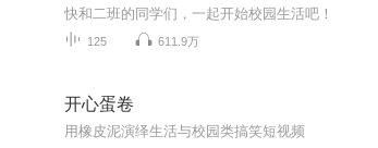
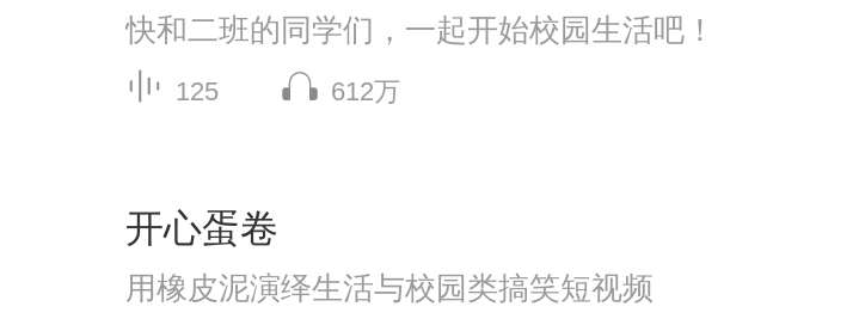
[158,35,199,48] 611.9万 -> [331,76,400,105] 612万

